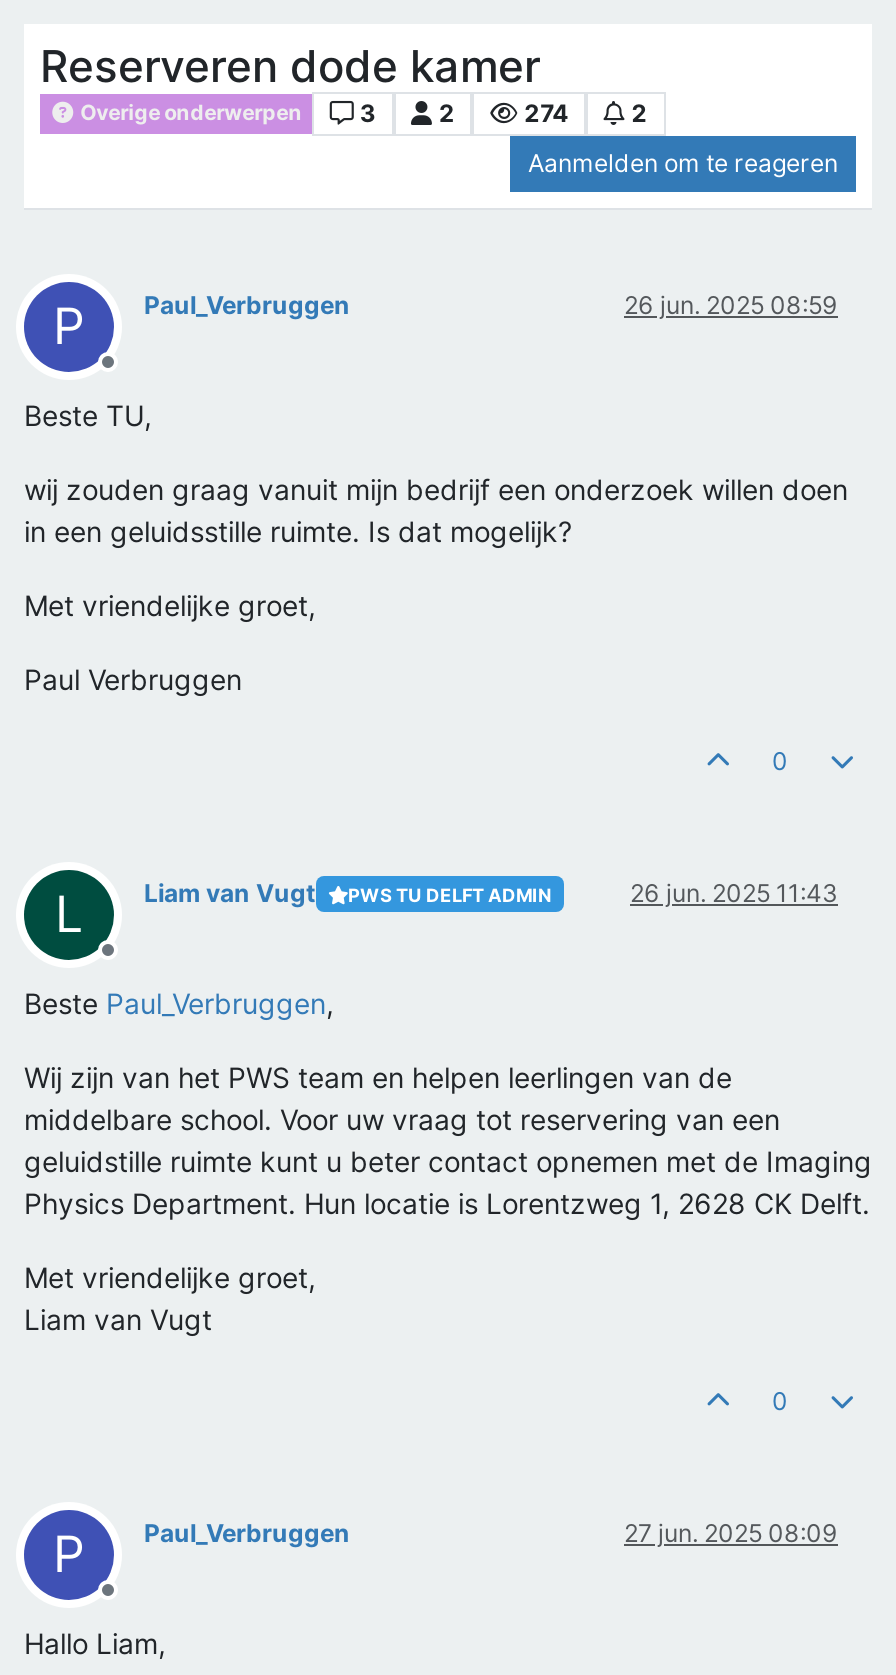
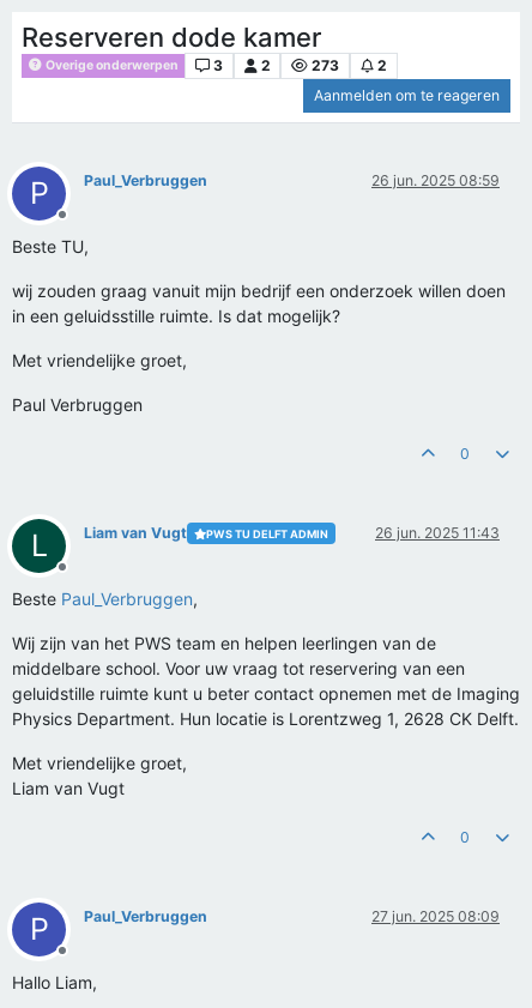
[524,98,568,128] 274 -> [312,56,339,74] 273

